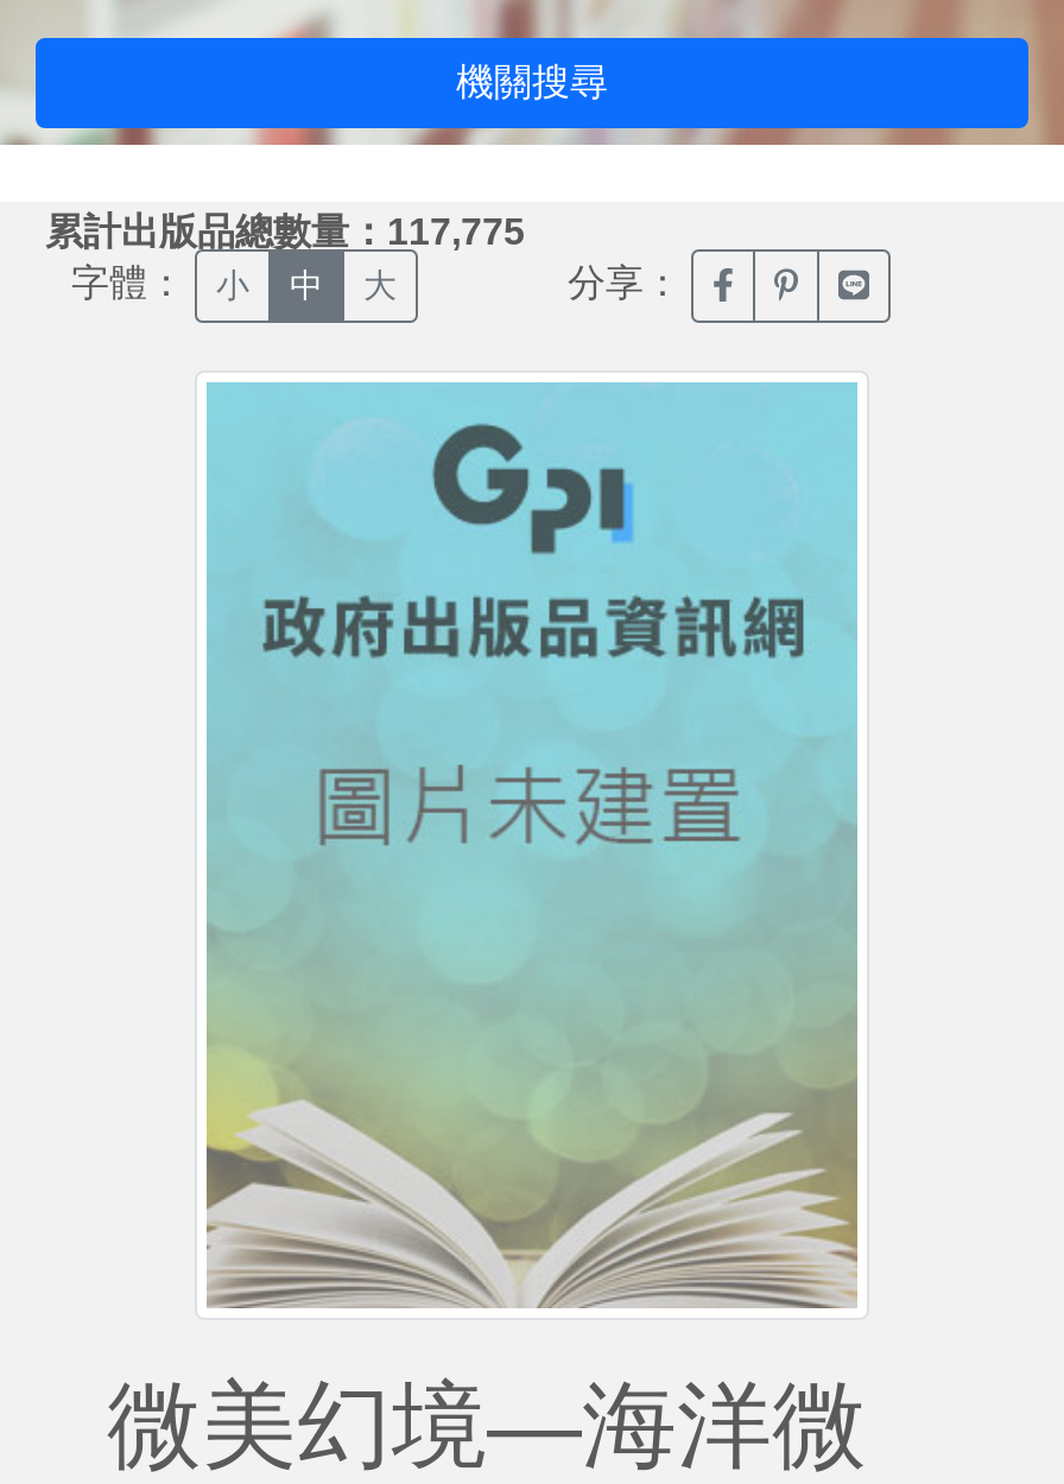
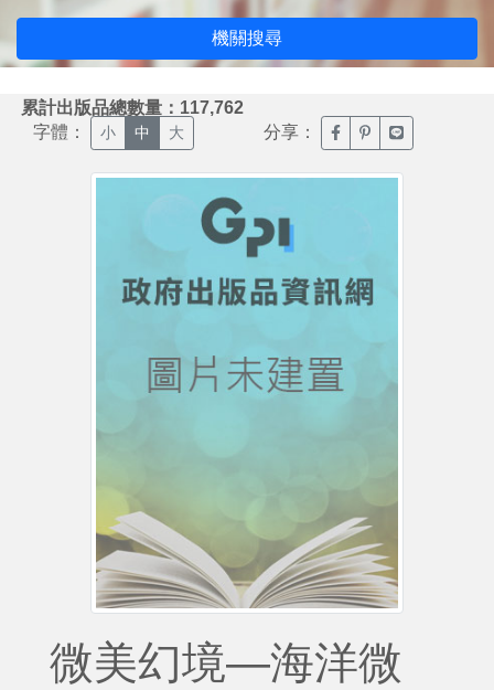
[45,210,525,251] 累計出版品總數量：117,775 -> [21,98,244,117] 累計出版品總數量：117,762

